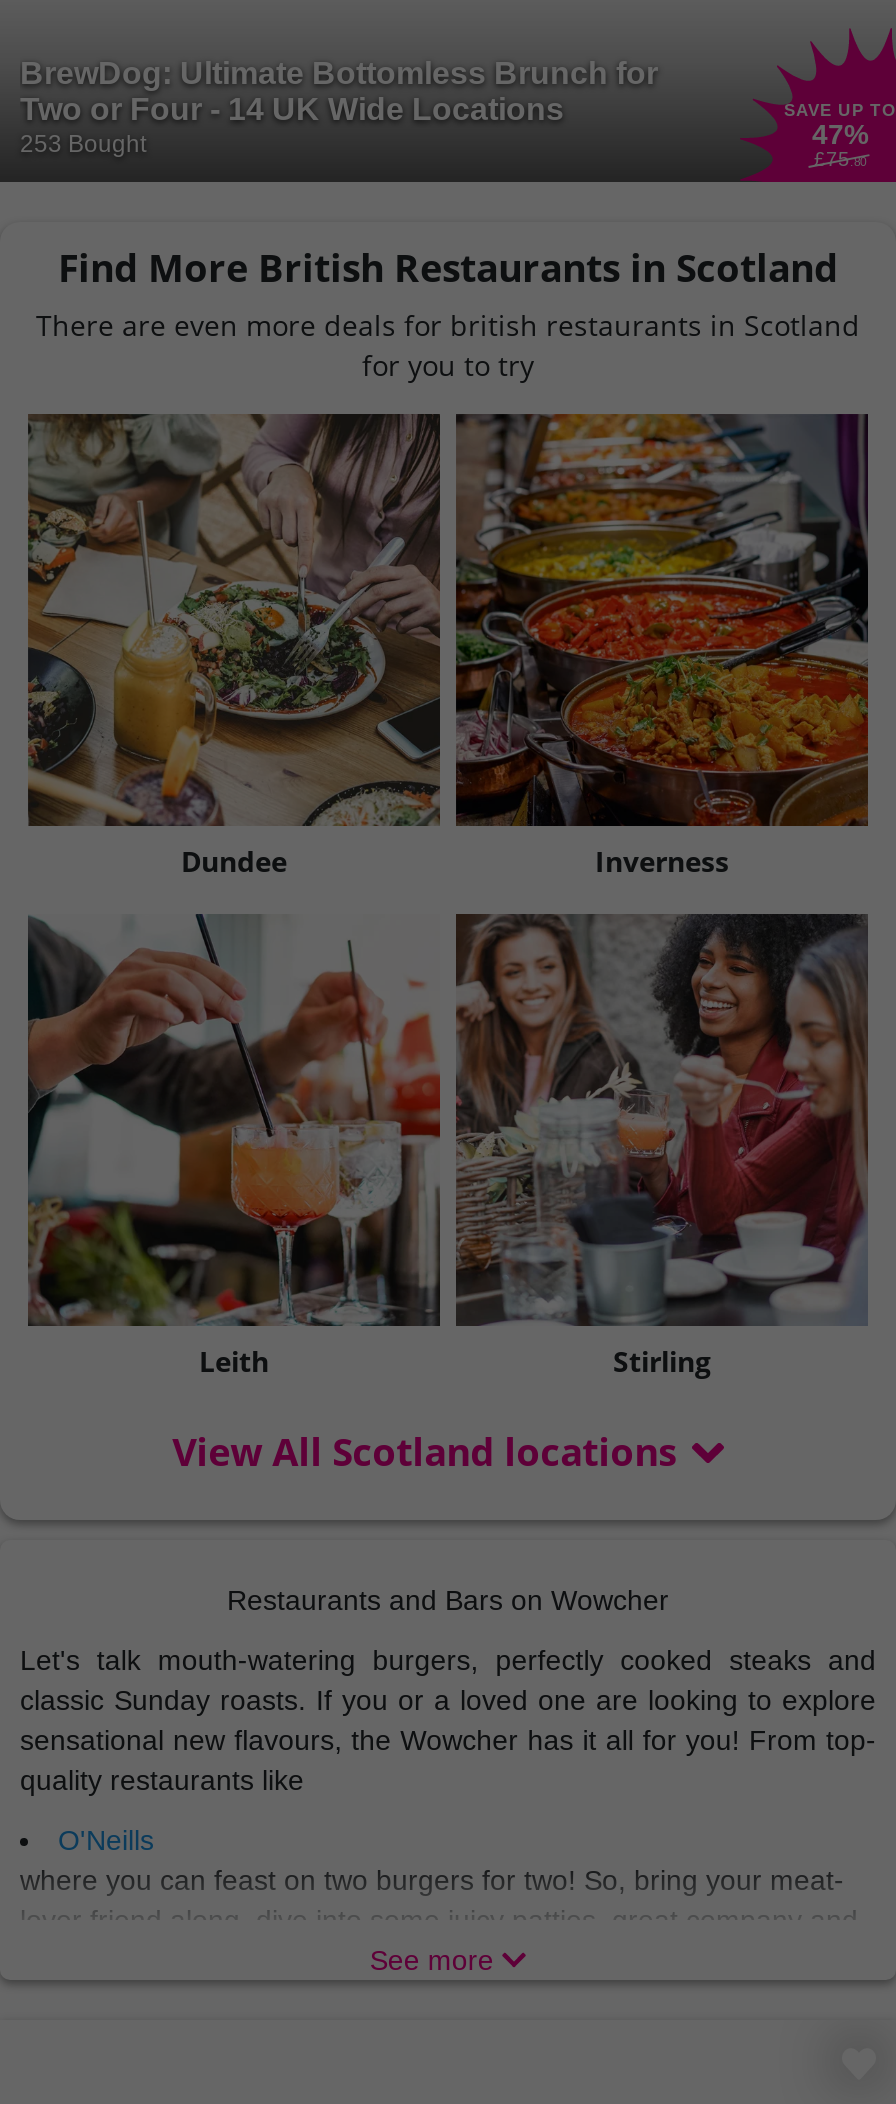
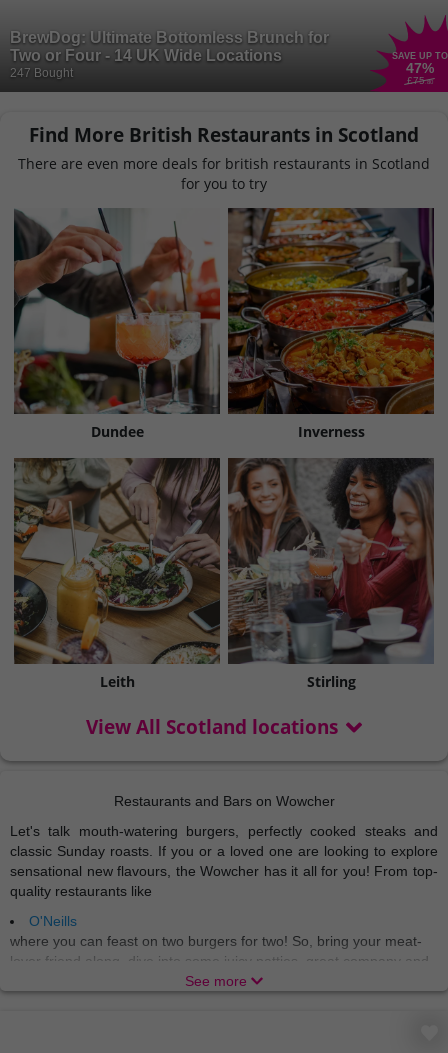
[20,131,146,159] 253 Bought -> [10,66,73,80] 247 Bought
moved [26,412,442,826] -> [13,457,221,665]: [image]
moved [26,914,442,1328] -> [13,208,221,415]: [image]

